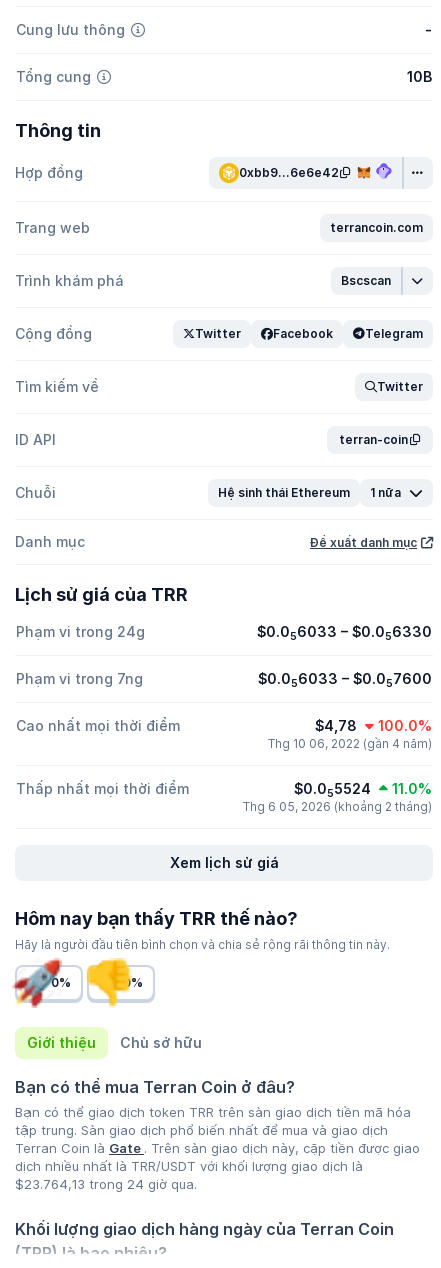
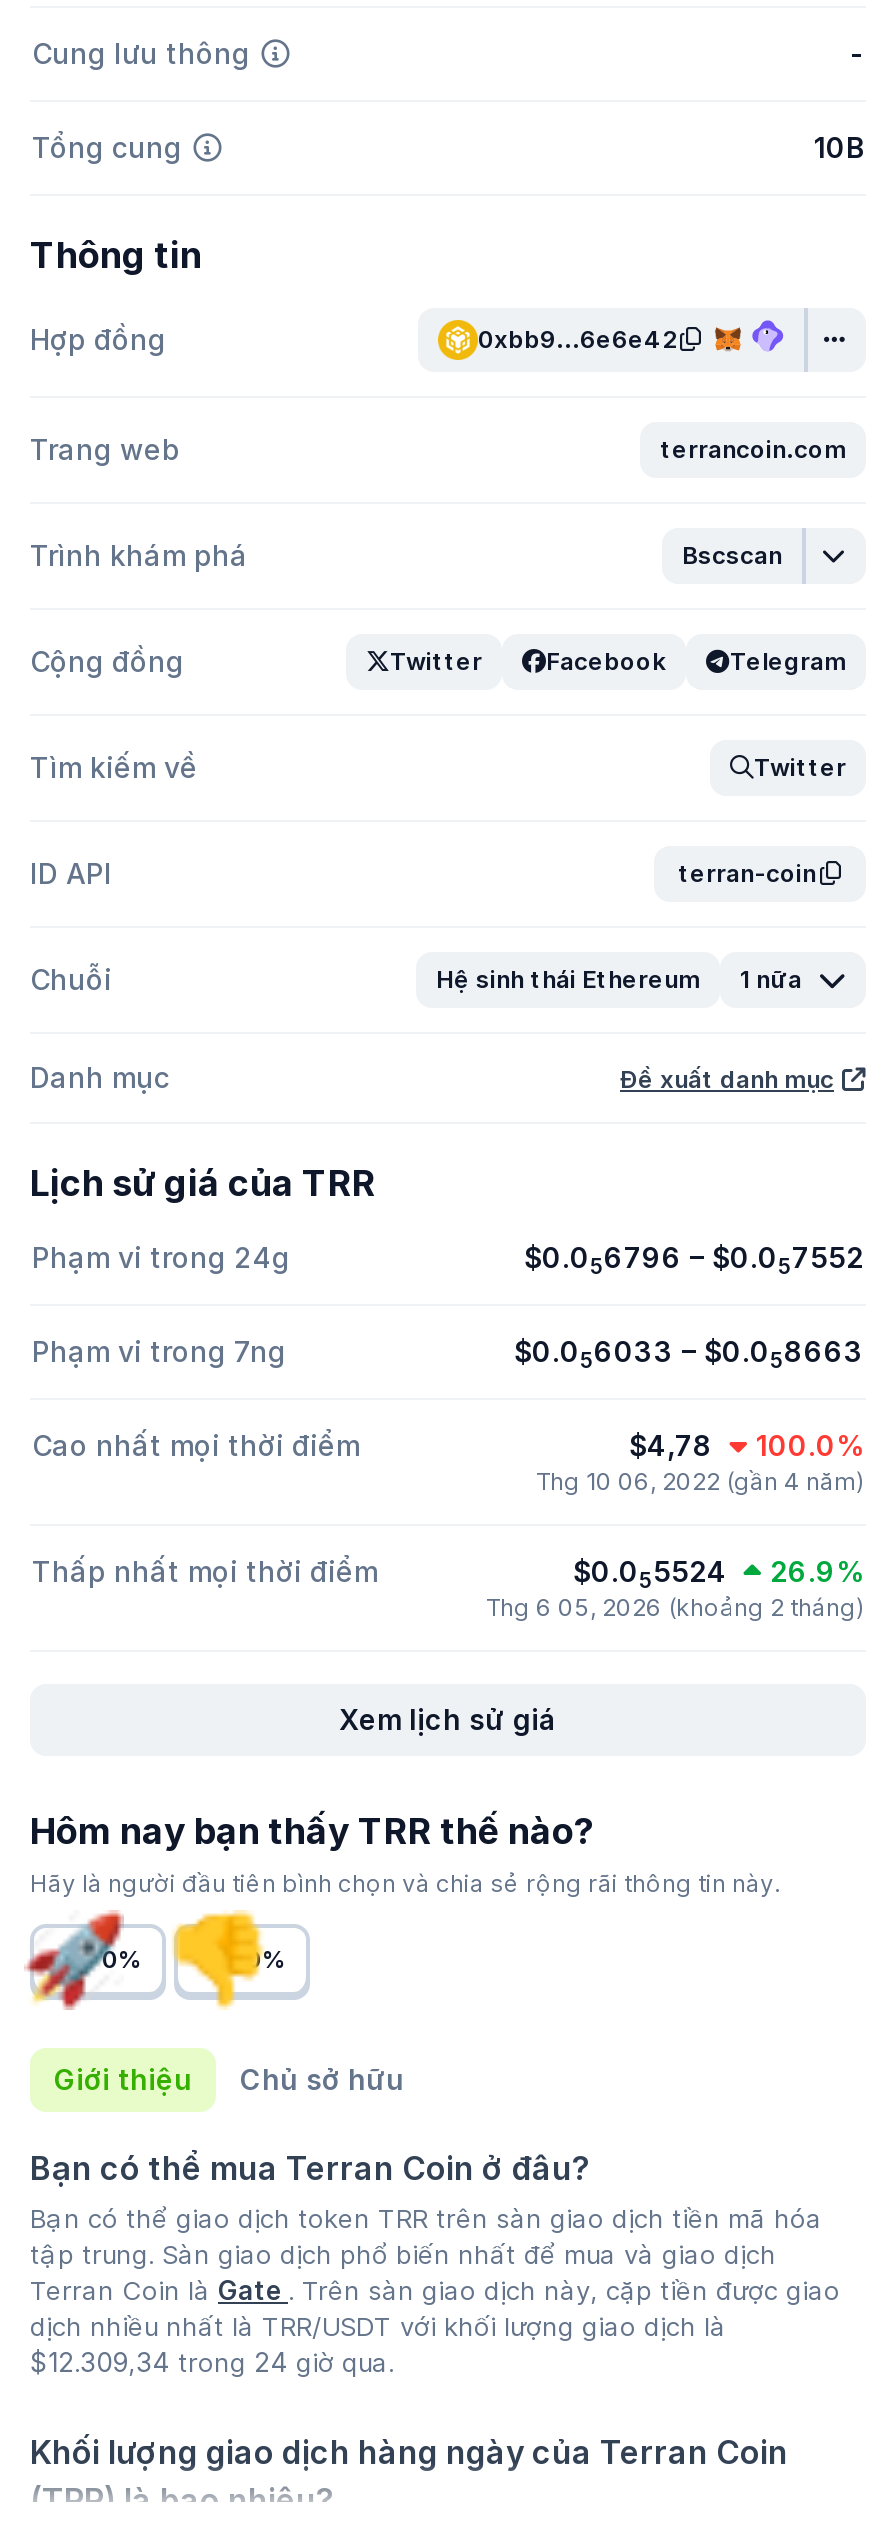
[257,623,432,643] $0.056033 – $0.056330 -> [524,1240,864,1279] $0.056796 – $0.057552
[258,670,432,690] $0.056033 – $0.057600 -> [514,1334,864,1373] $0.056033 – $0.058663
[293,780,432,800] $0.055524 11.0% -> [573,1554,864,1593] $0.055524 26.9%
[15,1176,197,1192] $23.764,13 trong 24 giờ qua. -> [30,2346,394,2378] $12.309,34 trong 24 giờ qua.

